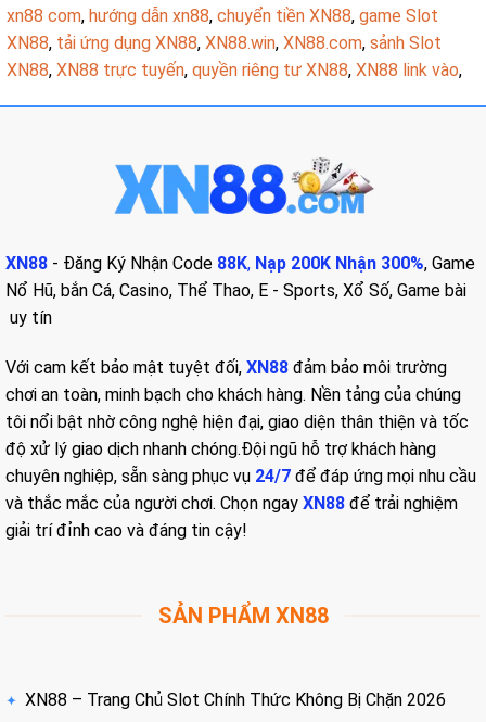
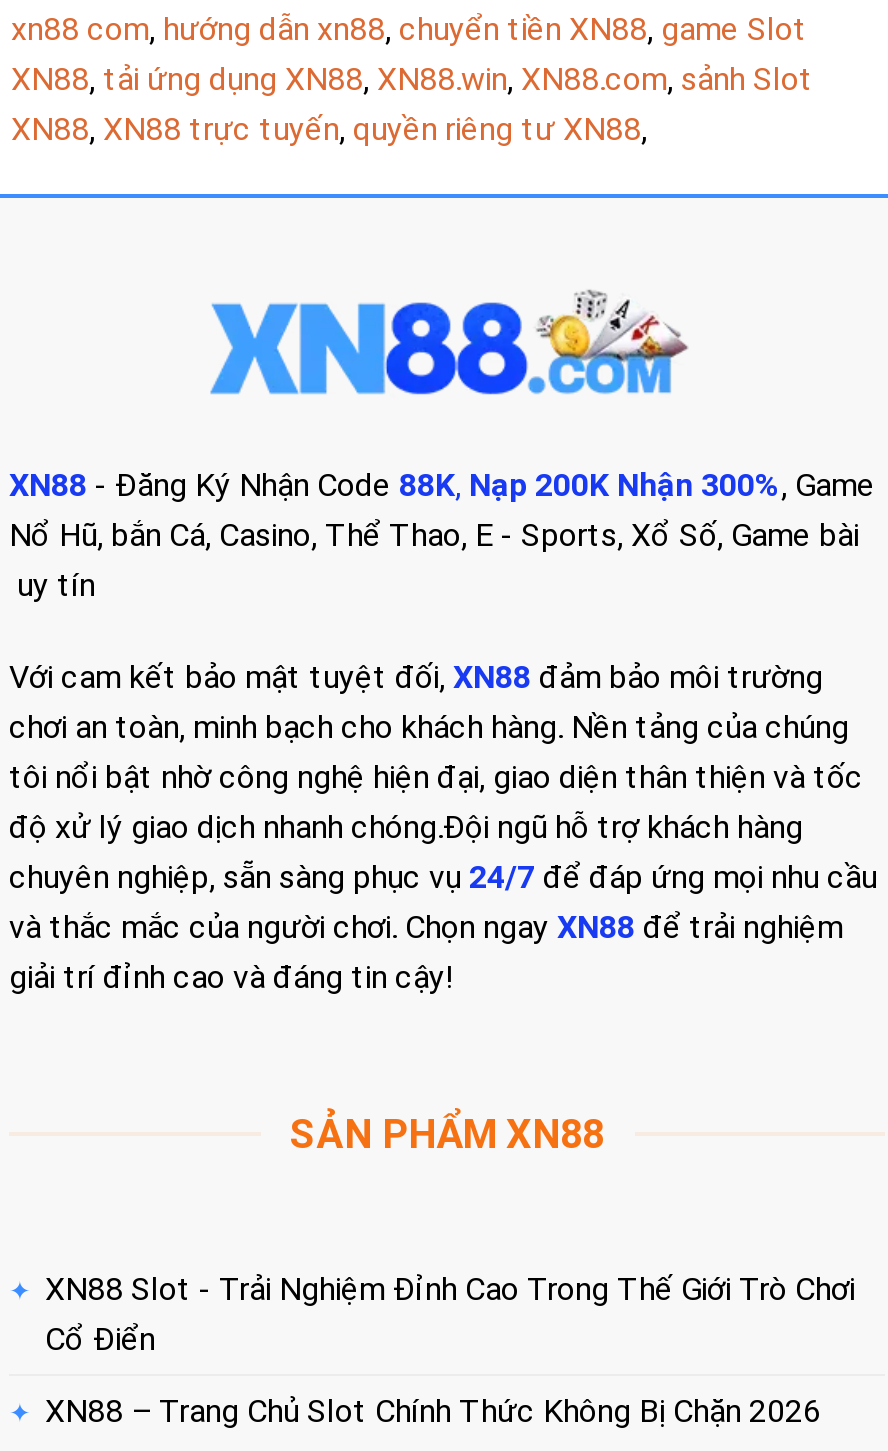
[7,59,462,80] XN88, XN88 trực tuyến, quyền riêng tư XN88, XN88 link vào, -> [11,109,647,147] XN88, XN88 trực tuyến, quyền riêng tư XN88,
none -> [45,1271,855,1359] XN88 Slot - Trải Nghiệm Đỉnh Cao Trong Thế Giới Trò Chơi | Cổ Điển

